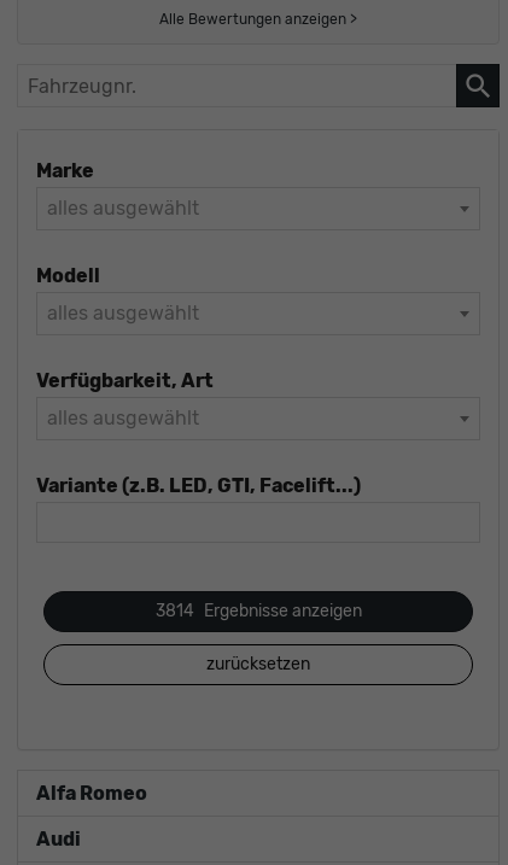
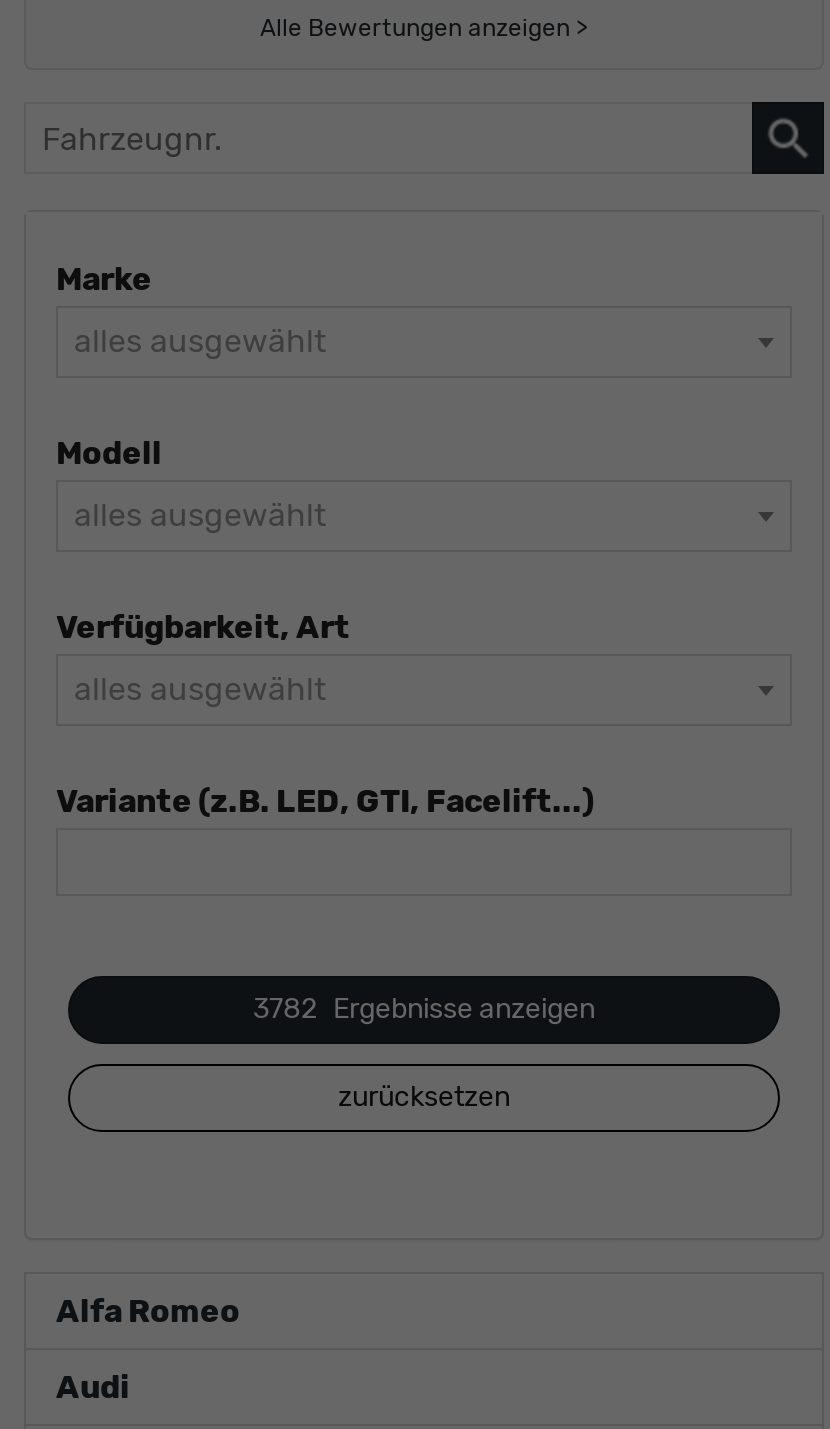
[155,601,361,621] 3814 Ergebnisse anzeigen -> [253,992,595,1026] 3782 Ergebnisse anzeigen

